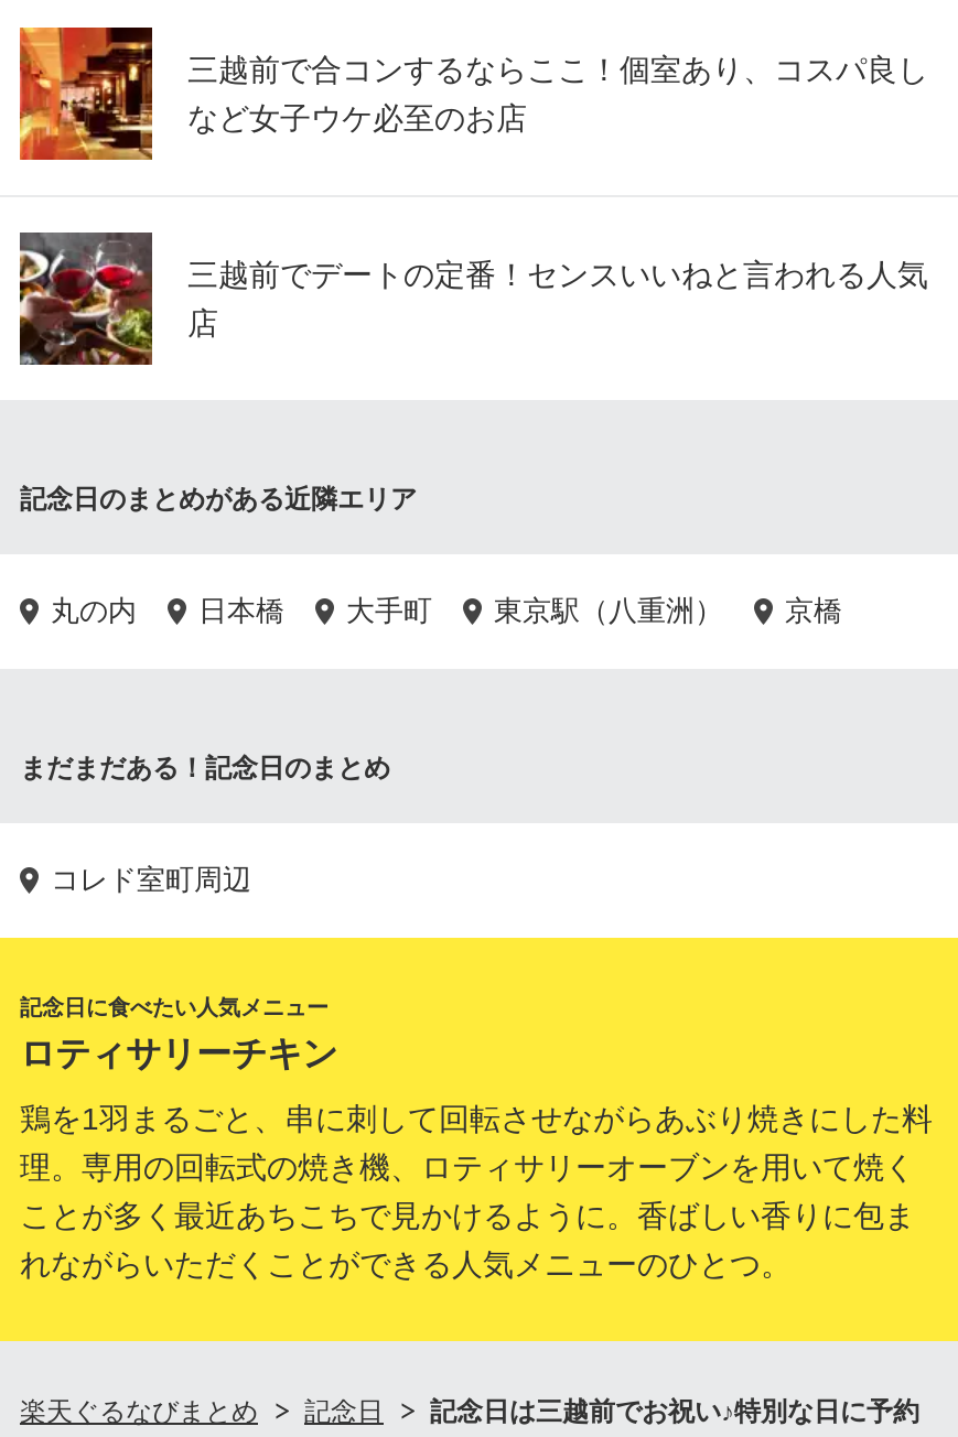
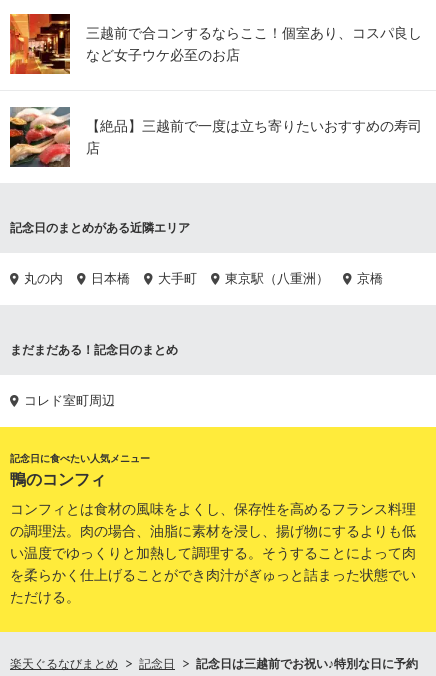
[18,230,928,365] [image] | 三越前でデートの定番！センスいいねと言われる人気 -> [9,107,422,167] [image] | 【絶品】三越前で一度は立ち寄りたいおすすめの寿司
[20,1035,337,1072] ロティサリーチキン -> [10,471,106,488] 鴨のコンフィ
[20,1101,933,1282] 鶏を1羽まるごと、串に刺して回転させながらあぶり焼きにした料 | 理。専用の回転式の焼き機、ロティサリーオーブンを用いて焼く | ことが多く最近あちこちで見かけるように。香ばしい香りに包ま | れながらいただくことができる人気メニューのひとつ。 -> [10,501,416,605] コンフィとは食材の風味をよくし、保存性を高めるフランス料理 | の調理法。肉の場合、油脂に素材を浸し、揚げ物にするよりも低 | い温度でゆっくりと加熱して調理する。そうすることによって肉 | を柔らかく仕上げることができ肉汁がぎゅっと詰まった状態でい | ただける。

